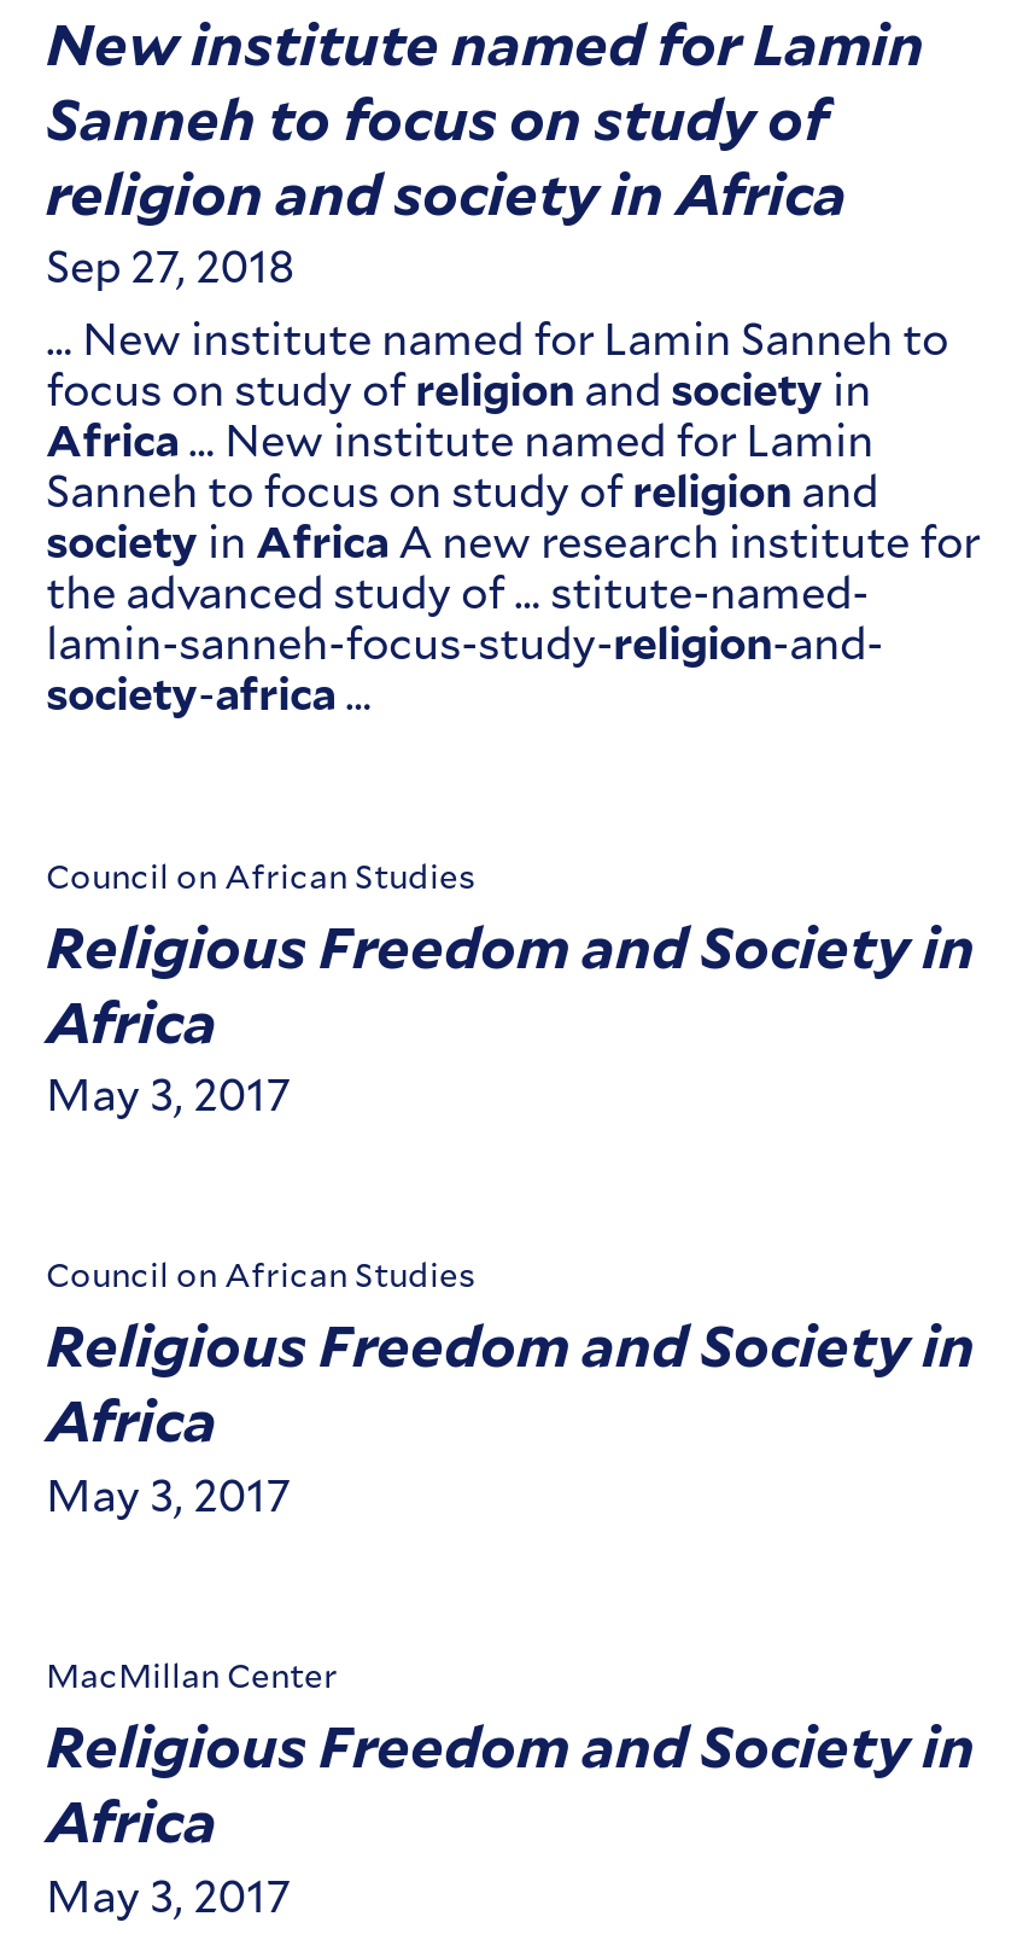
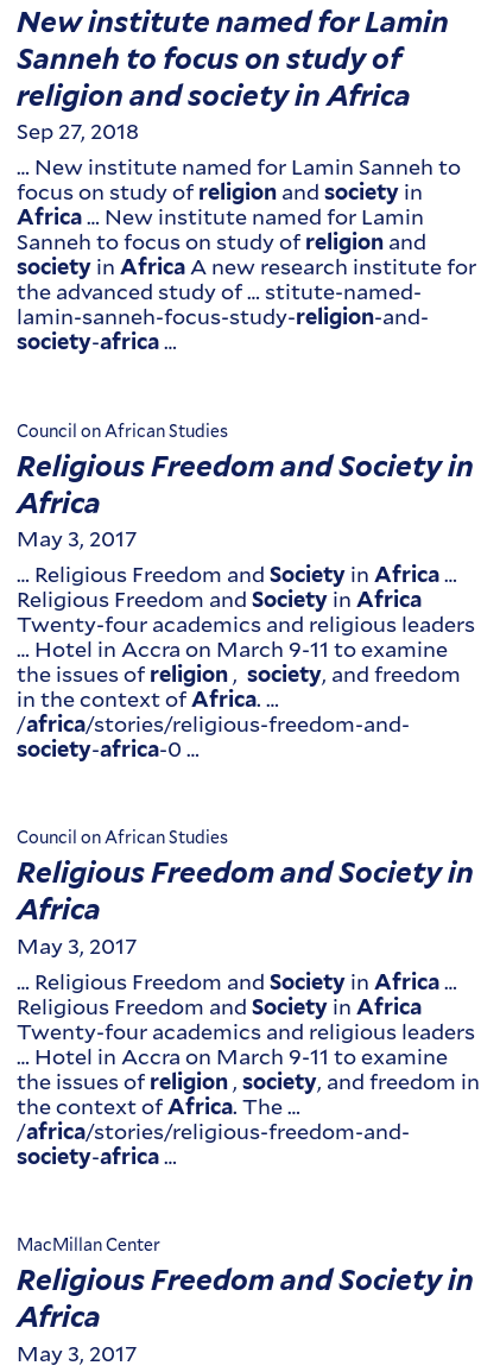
none -> [17,559,475,763] … Religious Freedom and Society in Africa … | Religious Freedom and Society in Africa | Twenty-four academics and religious leaders | … Hotel in Accra on March 9-11 to examine | the issues of religion, society, and freedom | in the context ofAfrica. … | /africa/stories/religious-freedom-and- | society-africa-0 …
none -> [17,967,480,1170] … Religious Freedom and Society in Africa … | Religious Freedom and Society in Africa | Twenty-four academics and religious leaders | … Hotel in Accra on March 9-11 to examine | the issues of religion, society, and freedom in | the context of Africa. The … | /africa/stories/religious-freedom-and- | society-africa …

